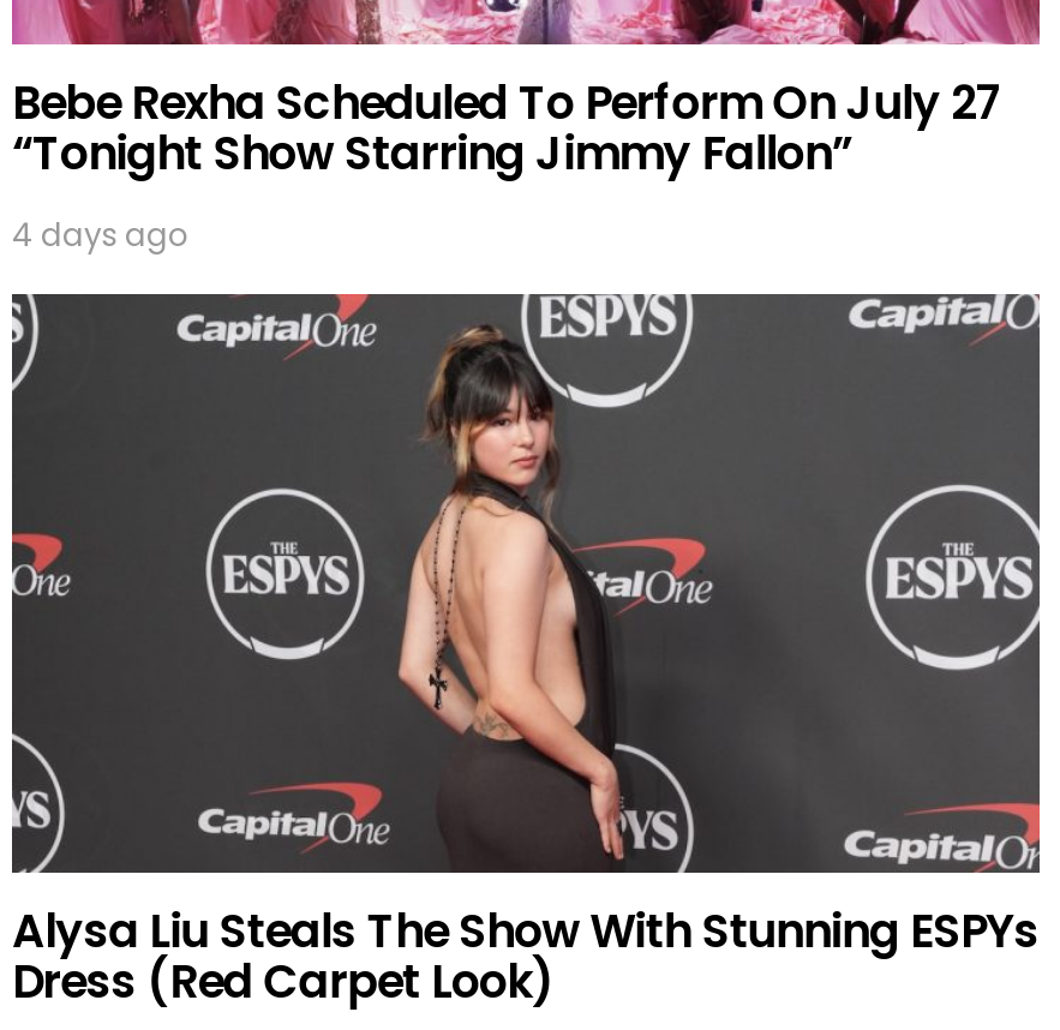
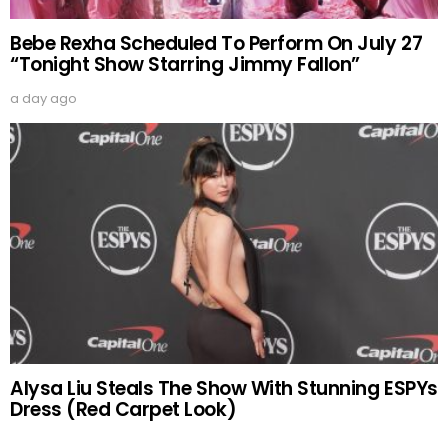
[12,213,190,259] 4 days ago -> [10,89,77,108] a day ago

